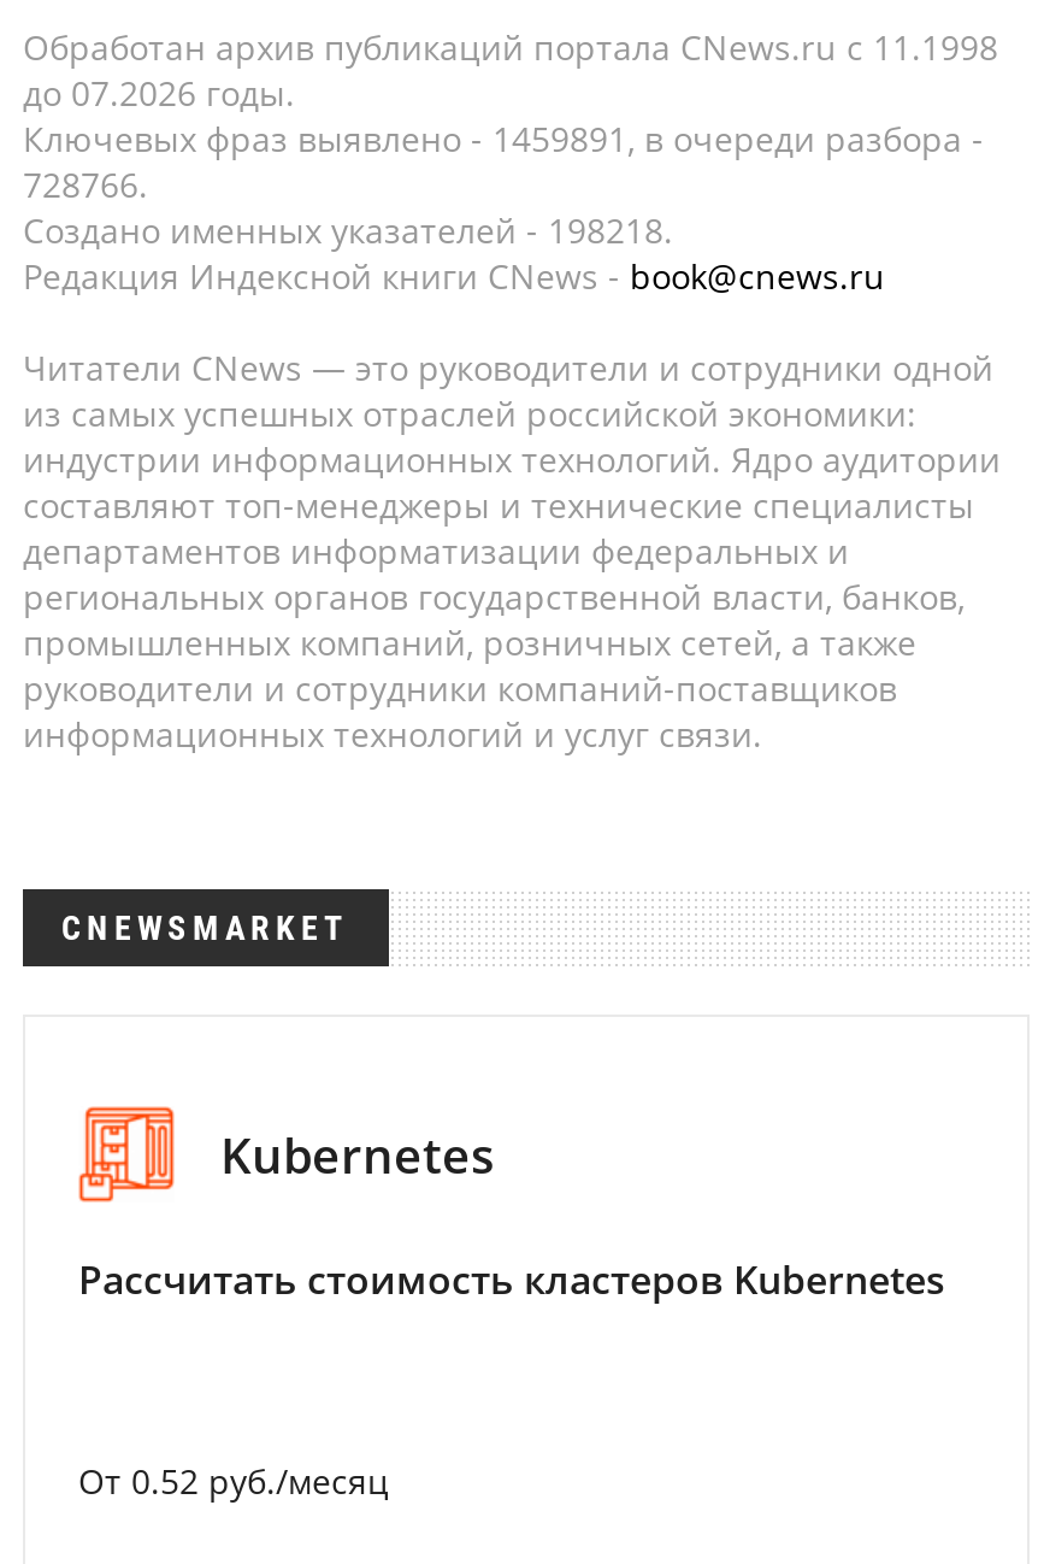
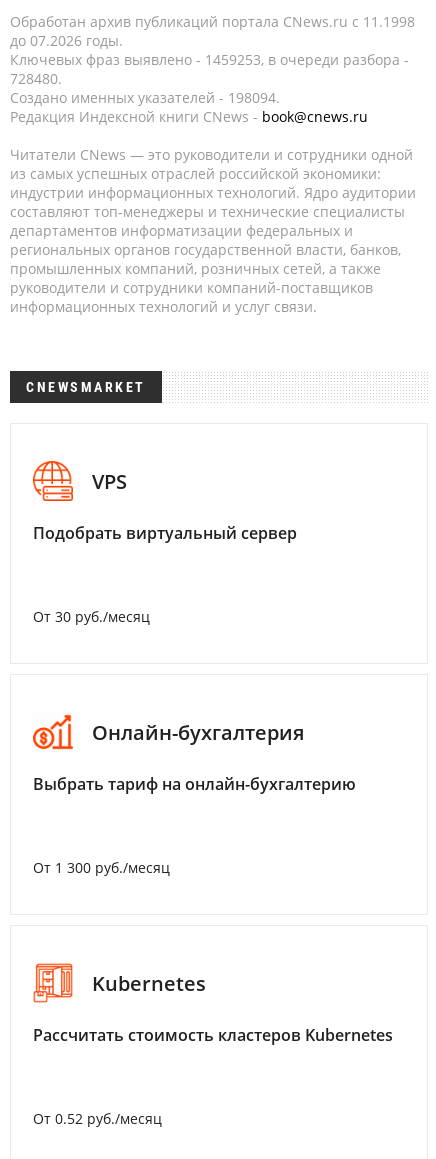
[23,116,984,161] Ключевых фраз выявлено - 1459891, в очереди разбора - -> [10,50,409,69] Ключевых фраз выявлено - 1459253, в очереди разбора -
[23,161,148,207] 728766. -> [10,69,62,88] 728480.
[23,207,673,253] Создано именных указателей - 198218. -> [10,88,280,107] Создано именных указателей - 198094.
none -> [32,460,297,544] [image] | VPS | Подобрать виртуальный сервер
none -> [32,714,356,795] [image] | Онлайн-бухгалтерия | Выбрать тариф на онлайн-бухгалтерию
none -> [33,607,150,626] От 30 руб./месяц
none -> [33,858,170,877] От 1 300 руб./месяц

